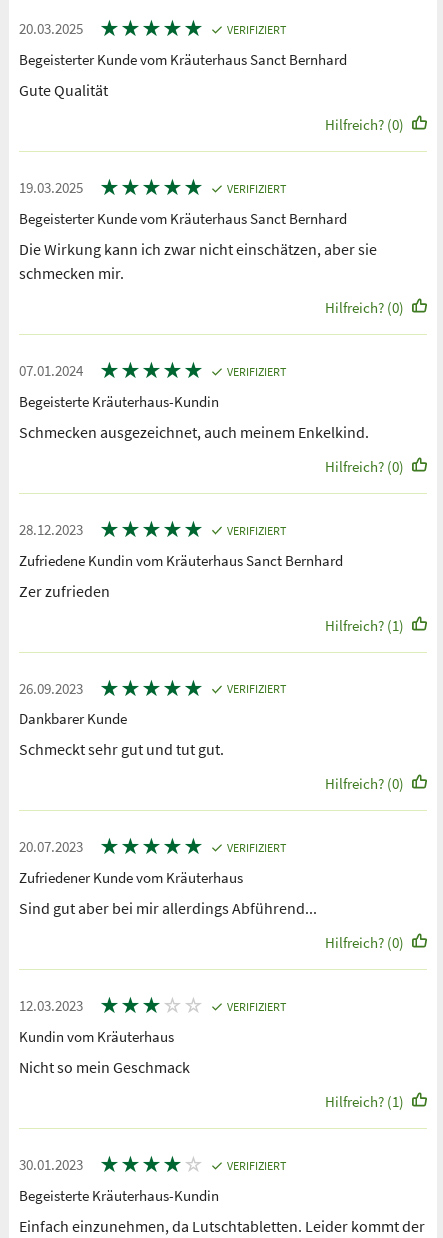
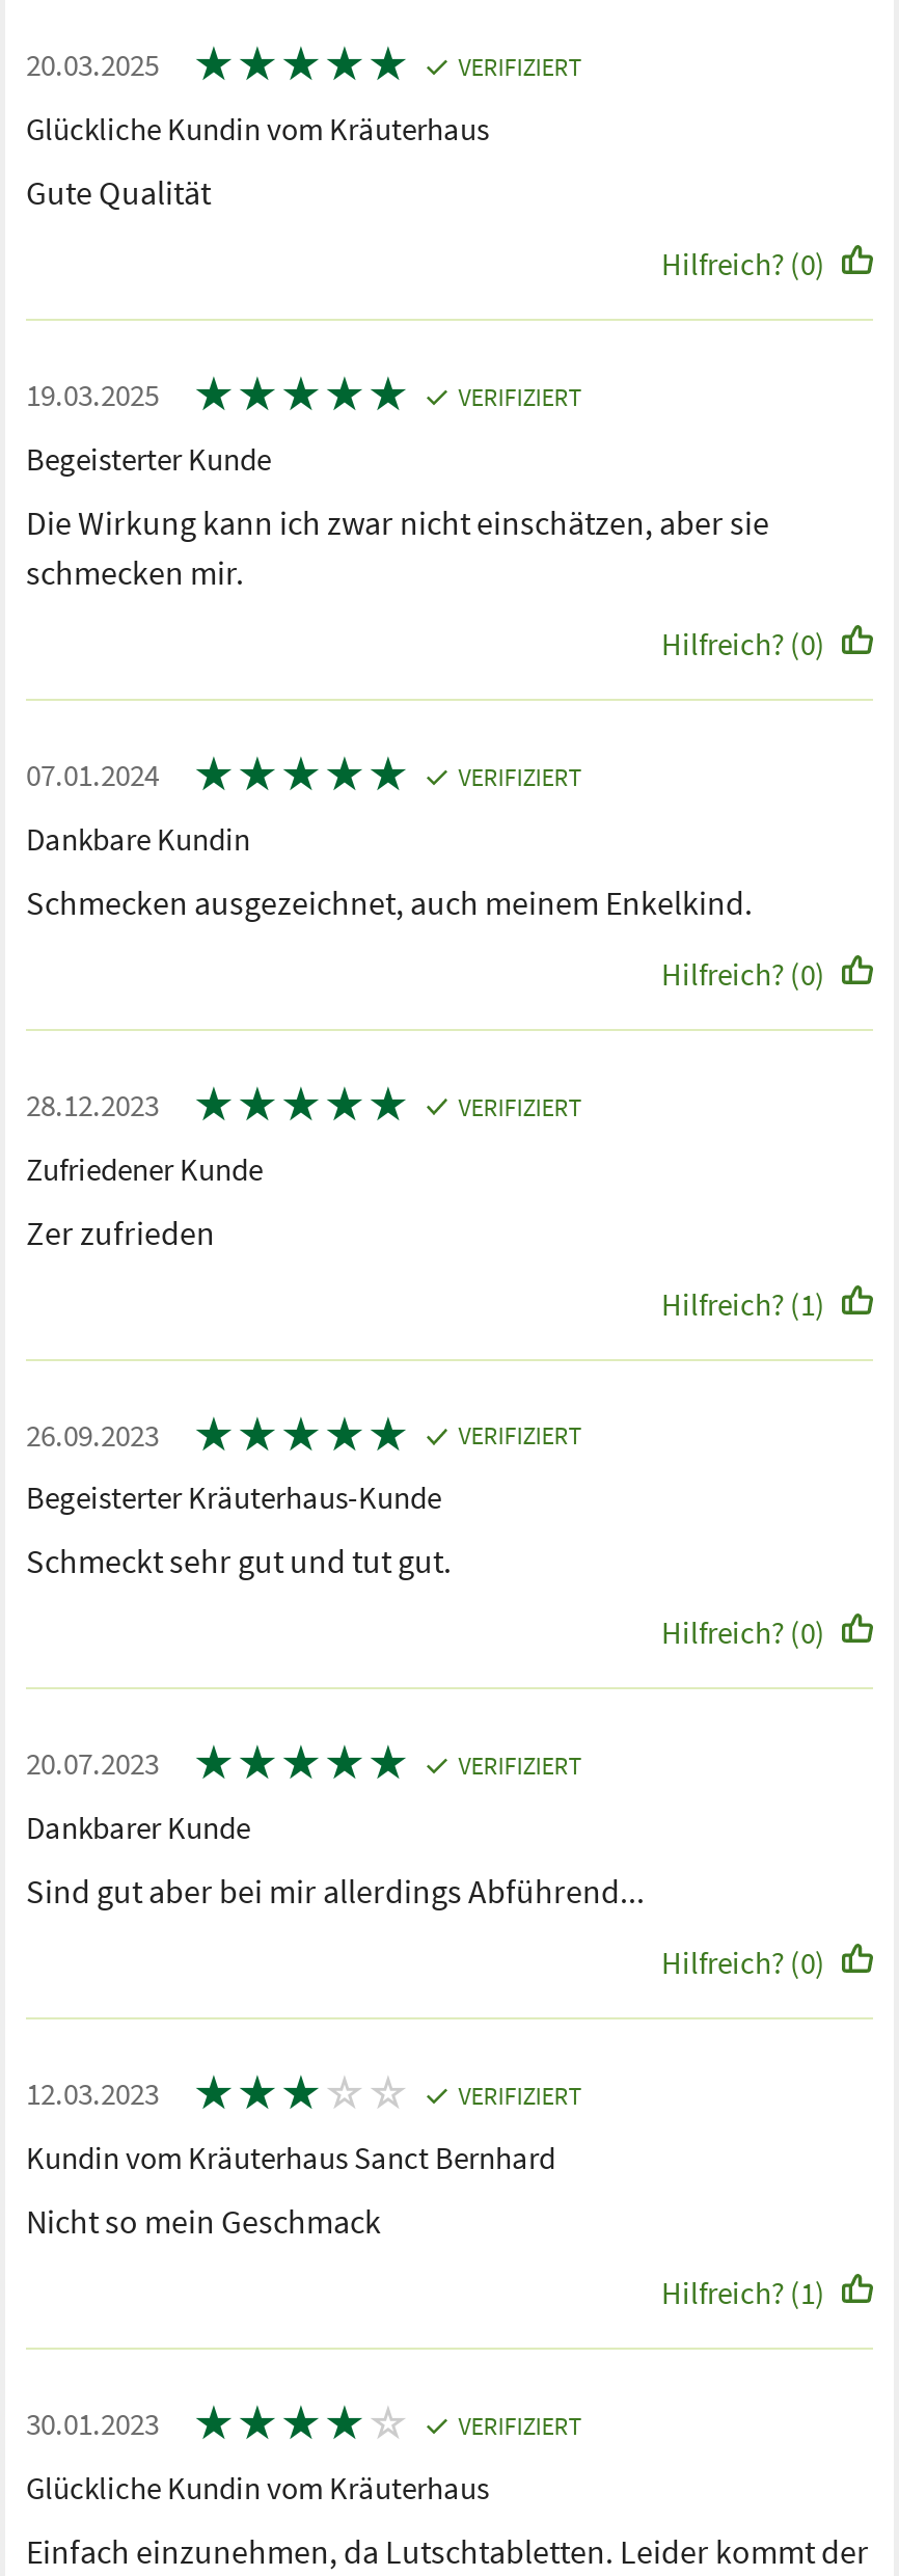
[19,50,347,69] Begeisterter Kunde vom Kräuterhaus Sanct Bernhard -> [26,109,489,148] Glückliche Kundin vom Kräuterhaus
[19,209,347,228] Begeisterter Kunde vom Kräuterhaus Sanct Bernhard -> [26,439,271,478] Begeisterter Kunde
[19,392,219,411] Begeisterte Kräuterhaus-Kundin -> [26,819,250,858] Dankbare Kundin
[19,551,343,570] Zufriedene Kundin vom Kräuterhaus Sanct Bernhard -> [26,1149,263,1188] Zufriedener Kunde
none -> [26,1479,441,1518] Begeisterter Kräuterhaus-Kunde
moved [19,709,127,728] -> [26,1808,250,1848]: Dankbarer Kunde
[19,868,243,887] Zufriedener Kunde vom Kräuterhaus -> none
[19,1027,174,1046] Kundin vom Kräuterhaus -> [26,2138,555,2178] Kundin vom Kräuterhaus Sanct Bernhard
[19,1186,219,1205] Begeisterte Kräuterhaus-Kundin -> [26,2468,489,2508] Glückliche Kundin vom Kräuterhaus

